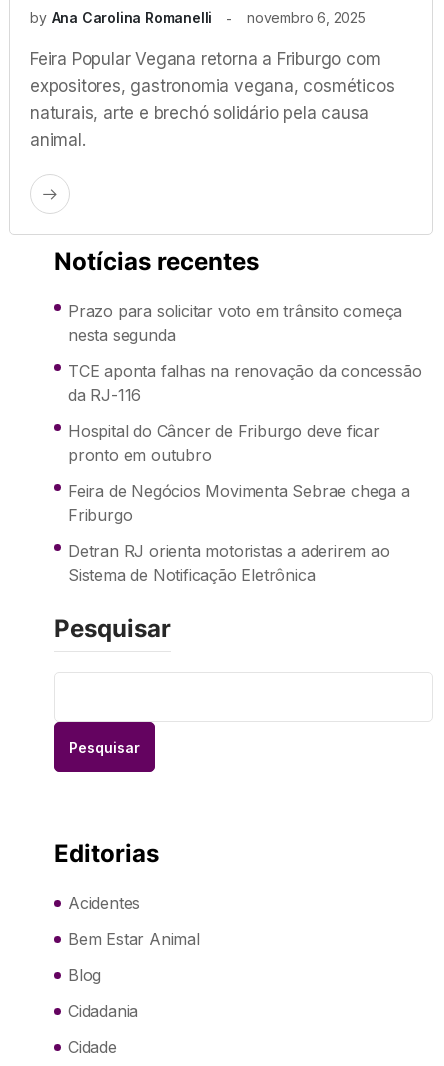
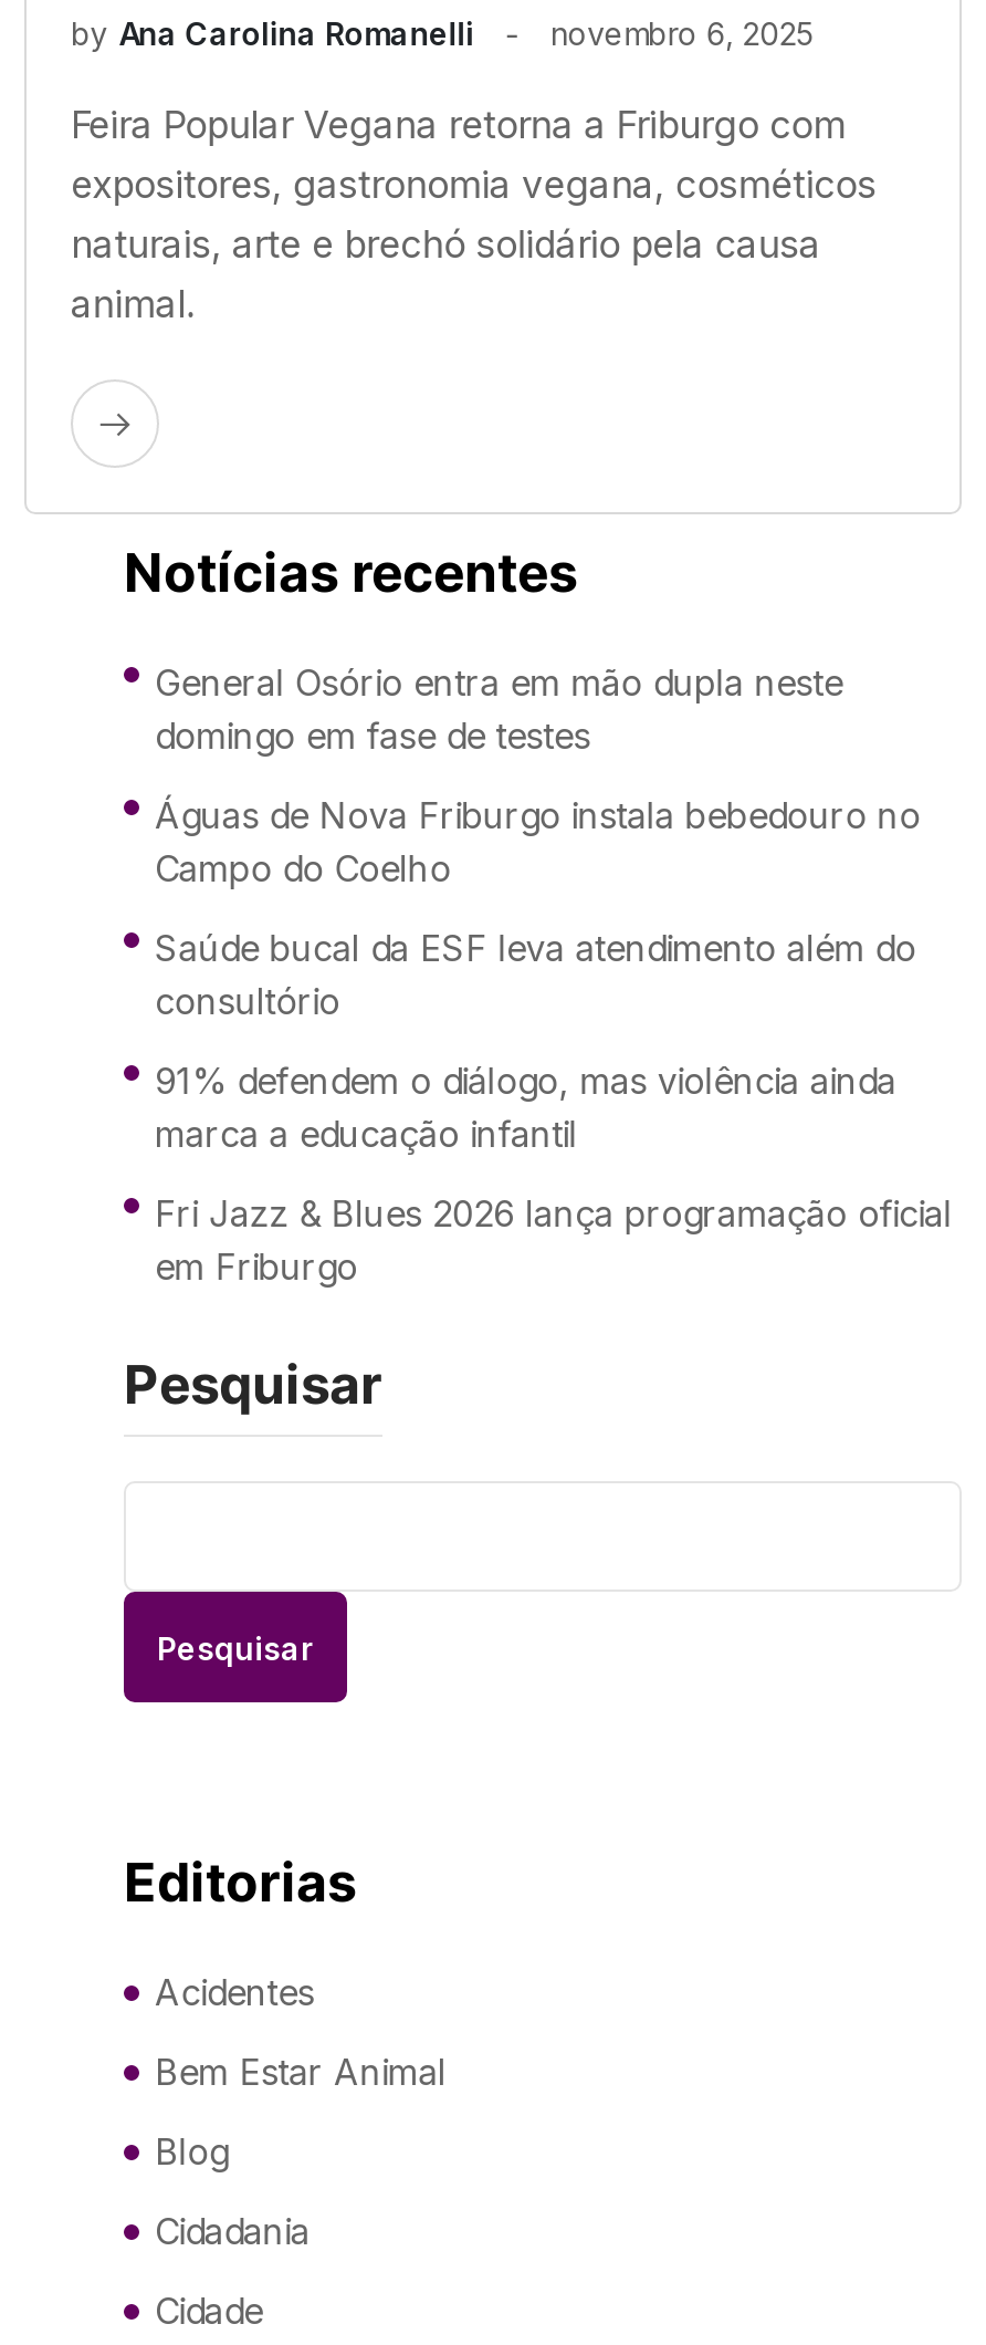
[68,301,402,345] Prazo para solicitar voto em trânsito começa | nesta segunda -> [155,661,843,759] General Osório entra em mão dupla neste | domingo em fase de testes
[68,361,421,405] TCE aponta falhas na renovação da concessão | da RJ-116 -> [155,794,921,892] Águas de Nova Friburgo instala bebedouro no | Campo do Coelho
[68,421,380,465] Hospital do Câncer de Friburgo deve ficar | pronto em outubro -> [155,927,916,1024] Saúde bucal da ESF leva atendimento além do | consultório
[68,481,410,525] Feira de Negócios Movimenta Sebrae chega a | Friburgo -> [155,1060,896,1157] 91% defendem o diálogo, mas violência ainda | marca a educação infantil
[68,541,390,585] Detran RJ orienta motoristas a aderirem ao | Sistema de Notificação Eletrônica -> [155,1192,952,1290] Fri Jazz & Blues 2026 lança programação oficial | em Friburgo

